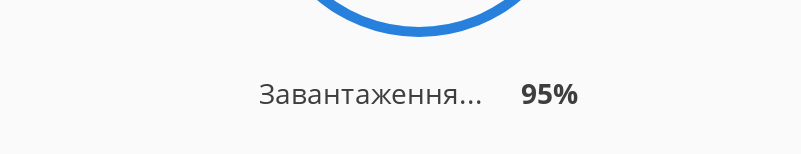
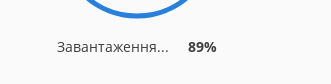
[259,73,579,111] Завантаження... 95% -> [57,36,217,55] Завантаження... 89%

